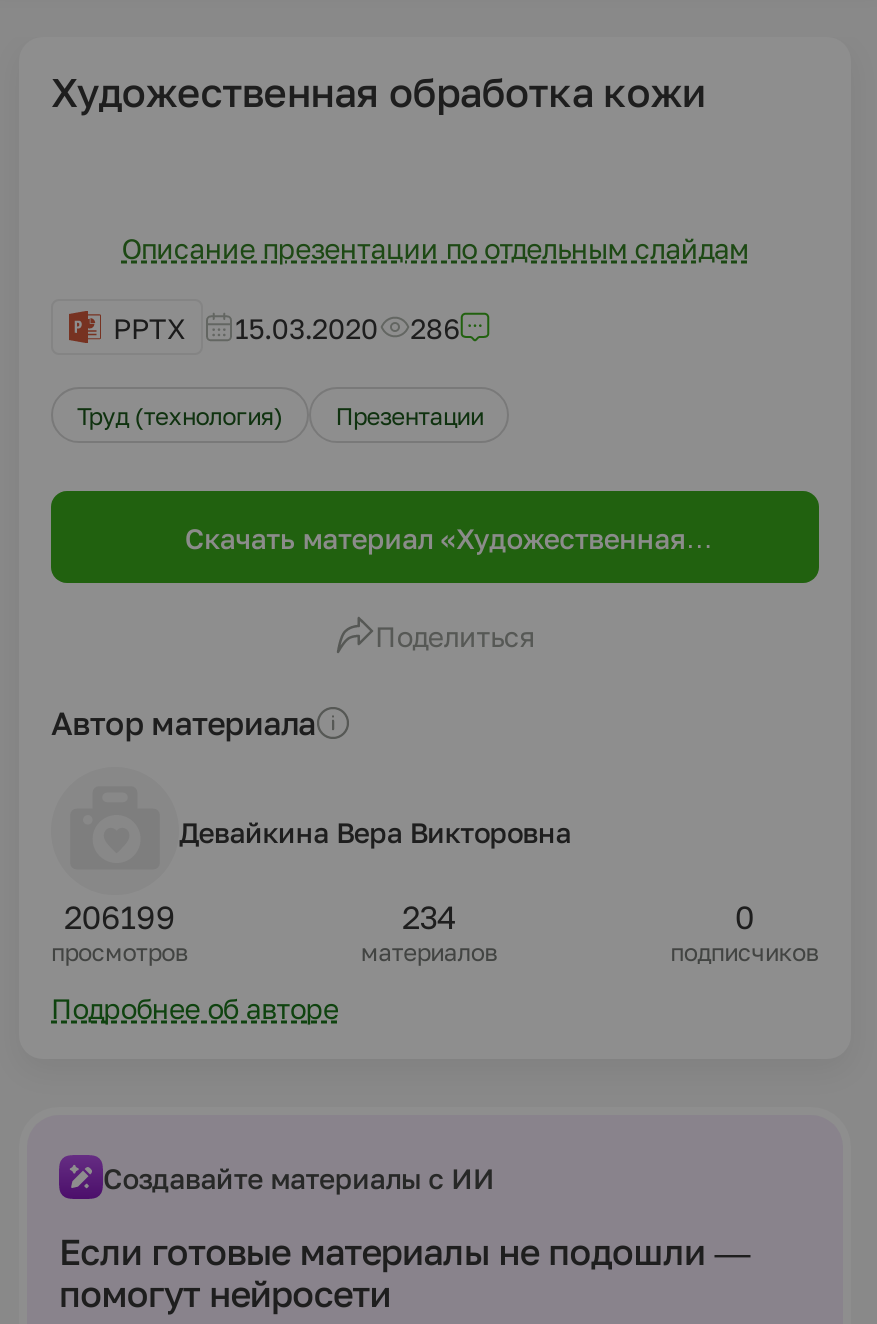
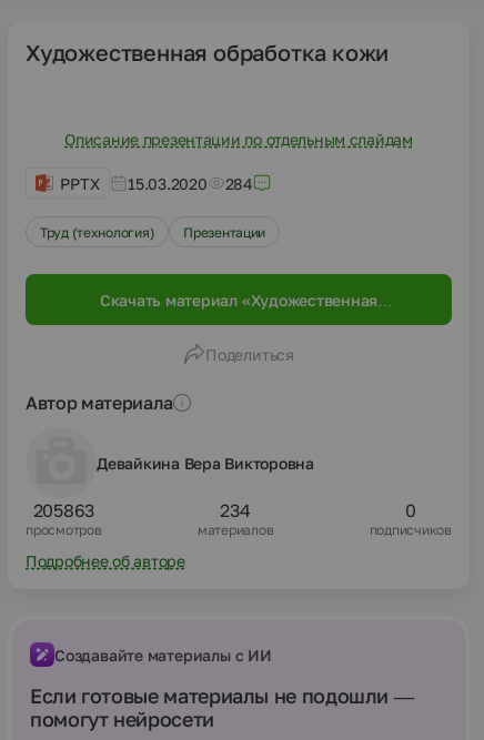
[113,310,459,344] PPTX 15.03.2020 286 -> [60,174,253,192] PPTX 15.03.2020 284
[64,897,175,937] 206199 -> [33,499,94,521] 205863

